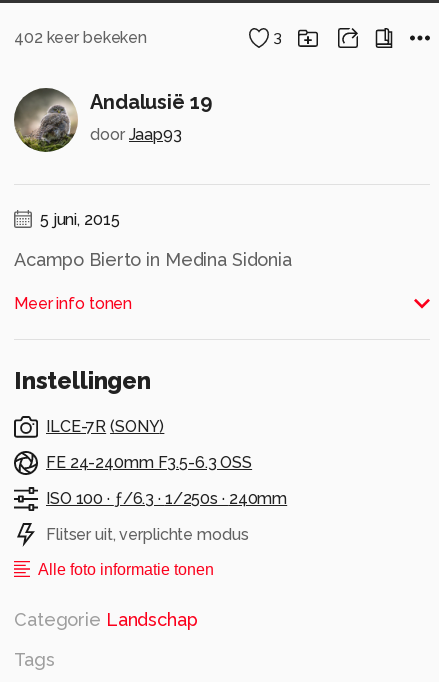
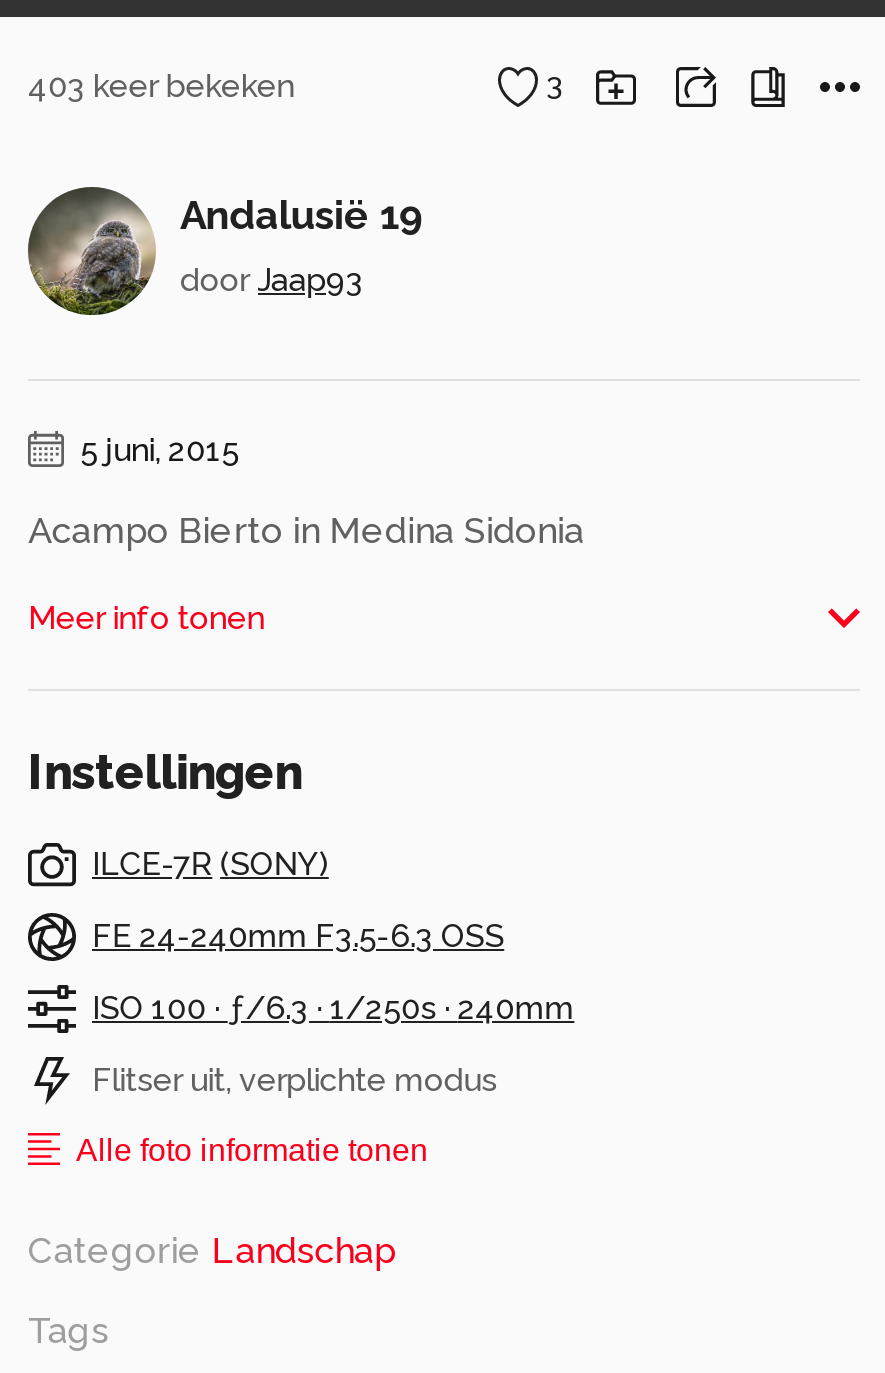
[14,28,147,47] 402 keer bekeken -> [28,67,294,105] 403 keer bekeken

